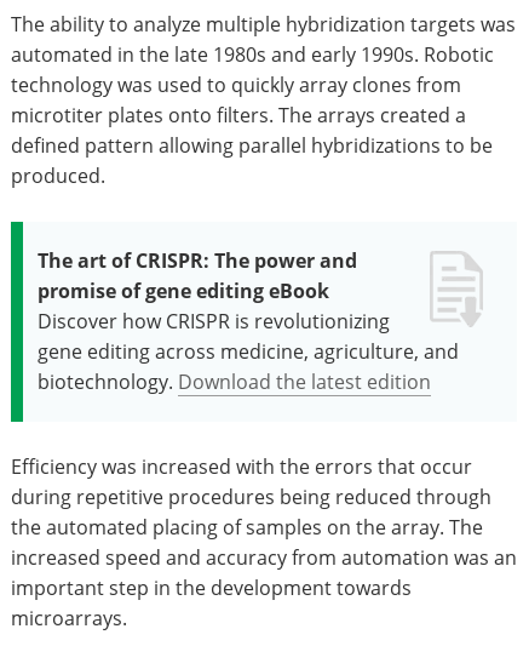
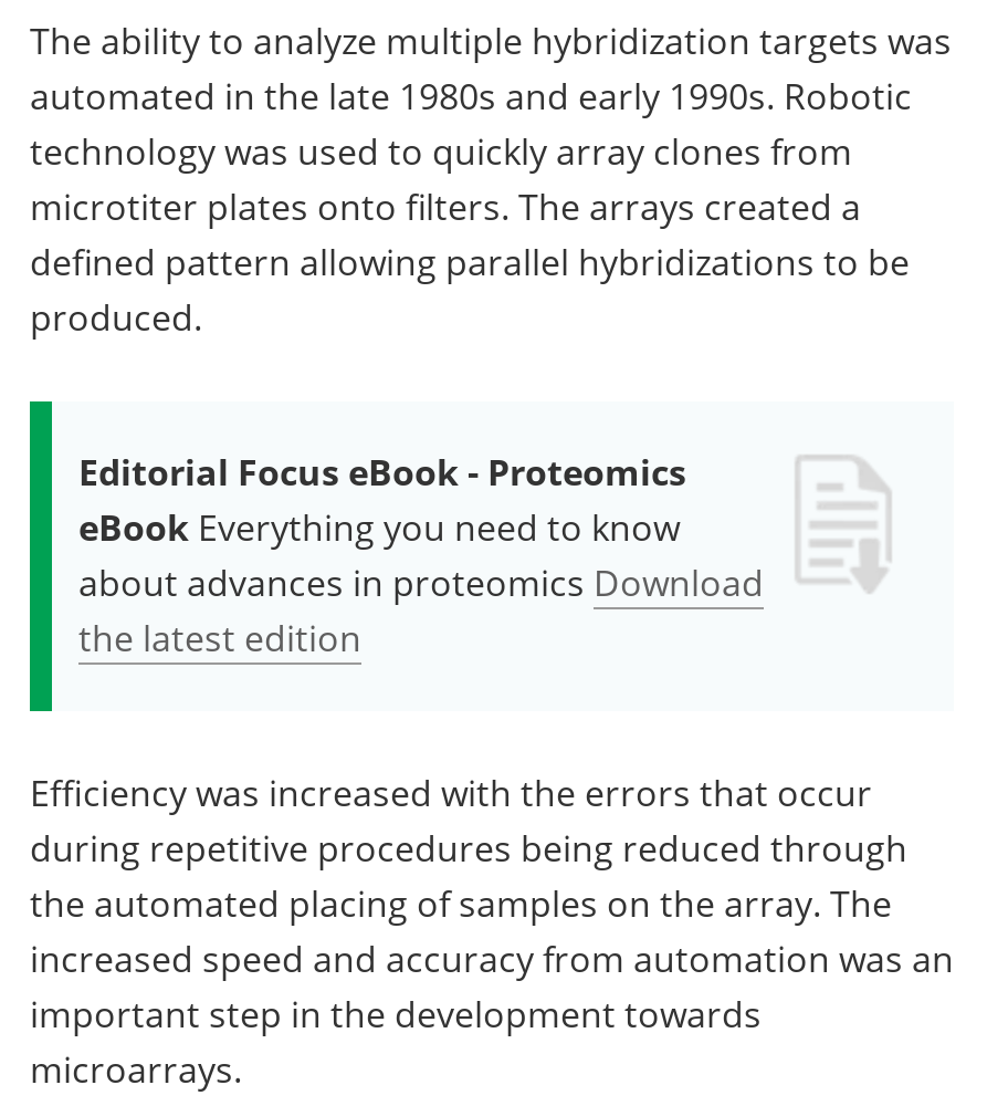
[38,247,459,395] The art of CRISPR: The power and | promise of gene editing eBook | Discover how CRISPR is revolutionizing | gene editing across medicine, agriculture, and | biotechnology. Download the latest edition -> [78,448,764,663] Editorial Focus eBook - Proteomics | eBook Everything you need to know | about advances in proteomics Download | the latest edition

